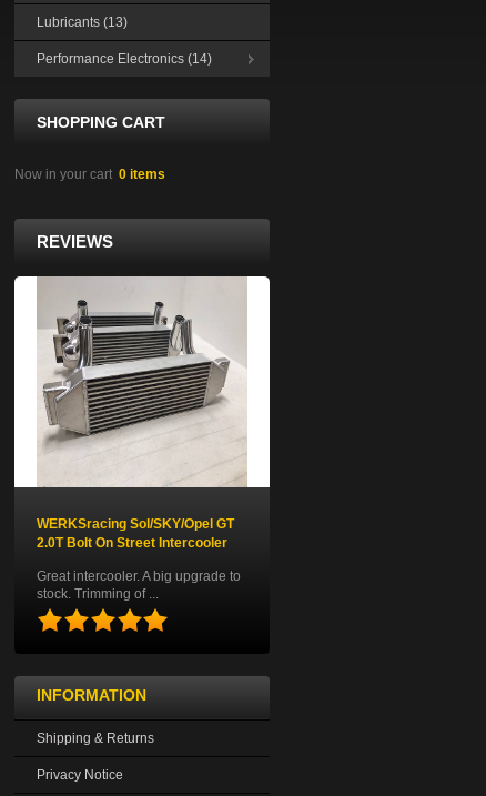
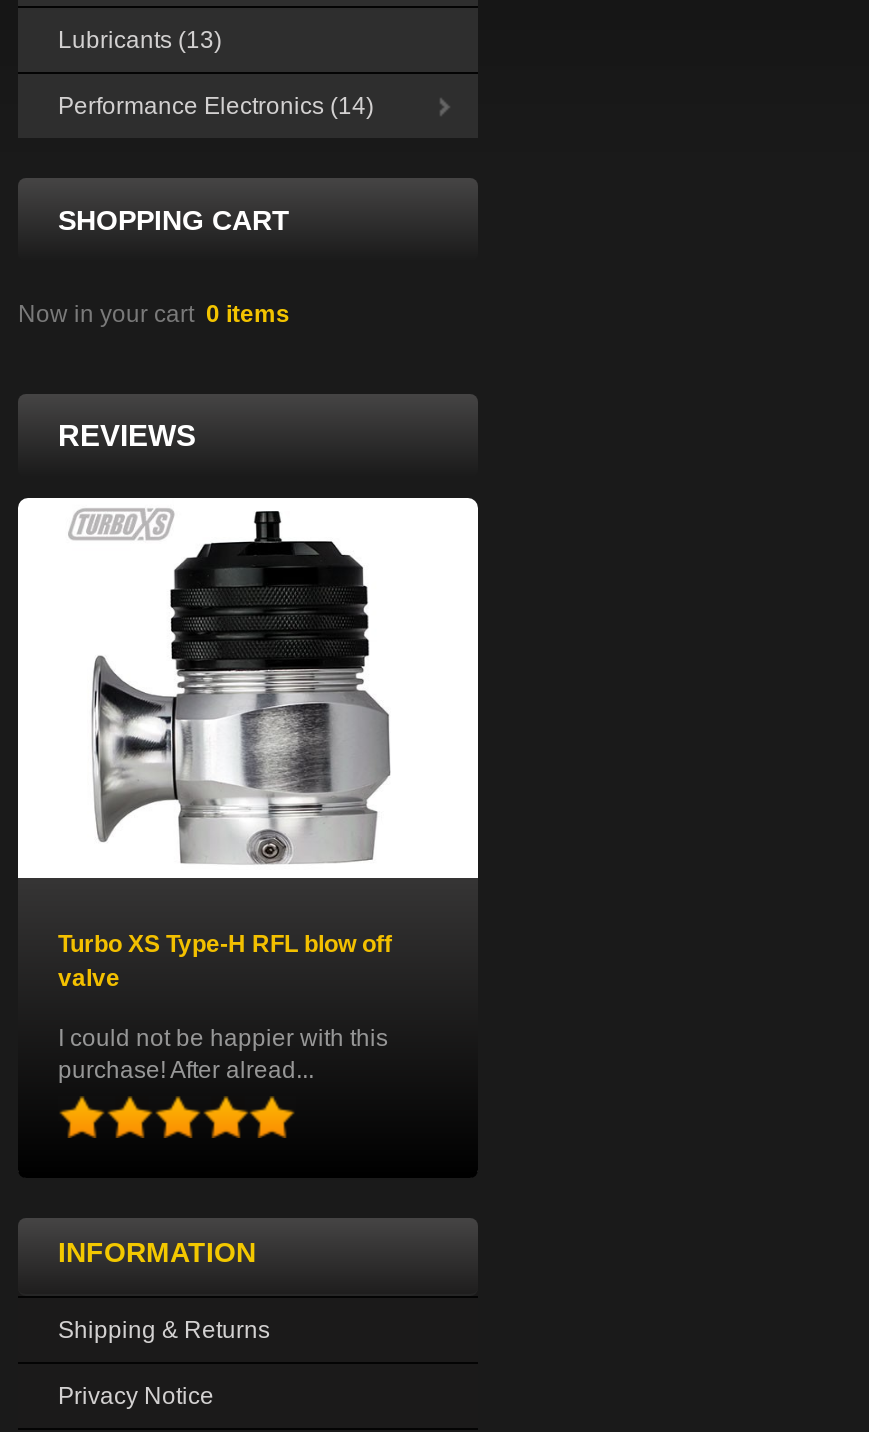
[37,276,247,551] [image] | WERKSracing Sol/SKY/Opel GT | 2.0T Bolt On Street Intercooler -> [58,500,436,992] [image] | Turbo XS Type-H RFL blow off | valve
[37,568,241,602] Great intercooler. A big upgrade to | stock. Trimming of ... -> [58,1024,388,1084] I could not be happier with this | purchase! After alread...

